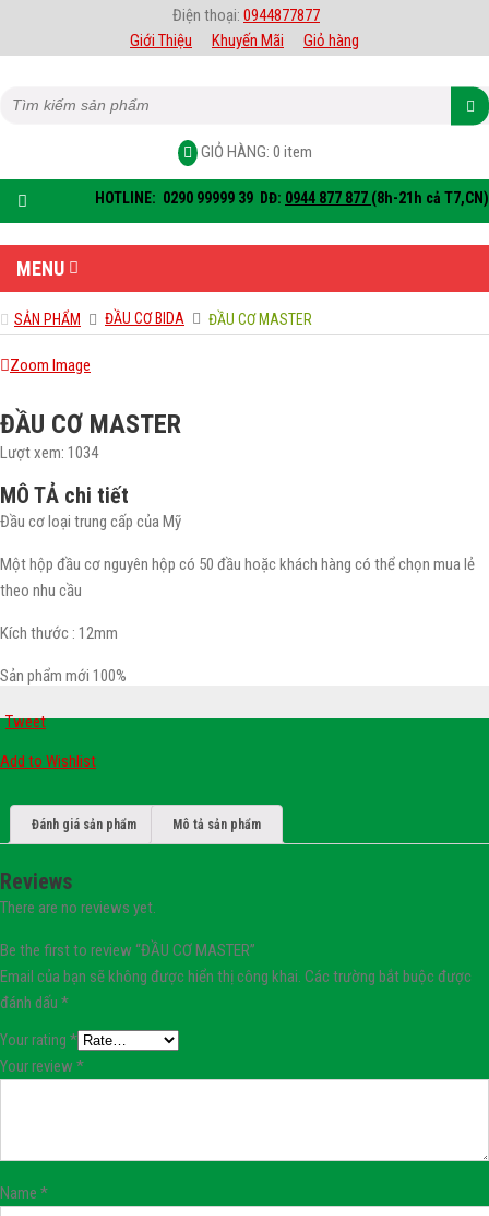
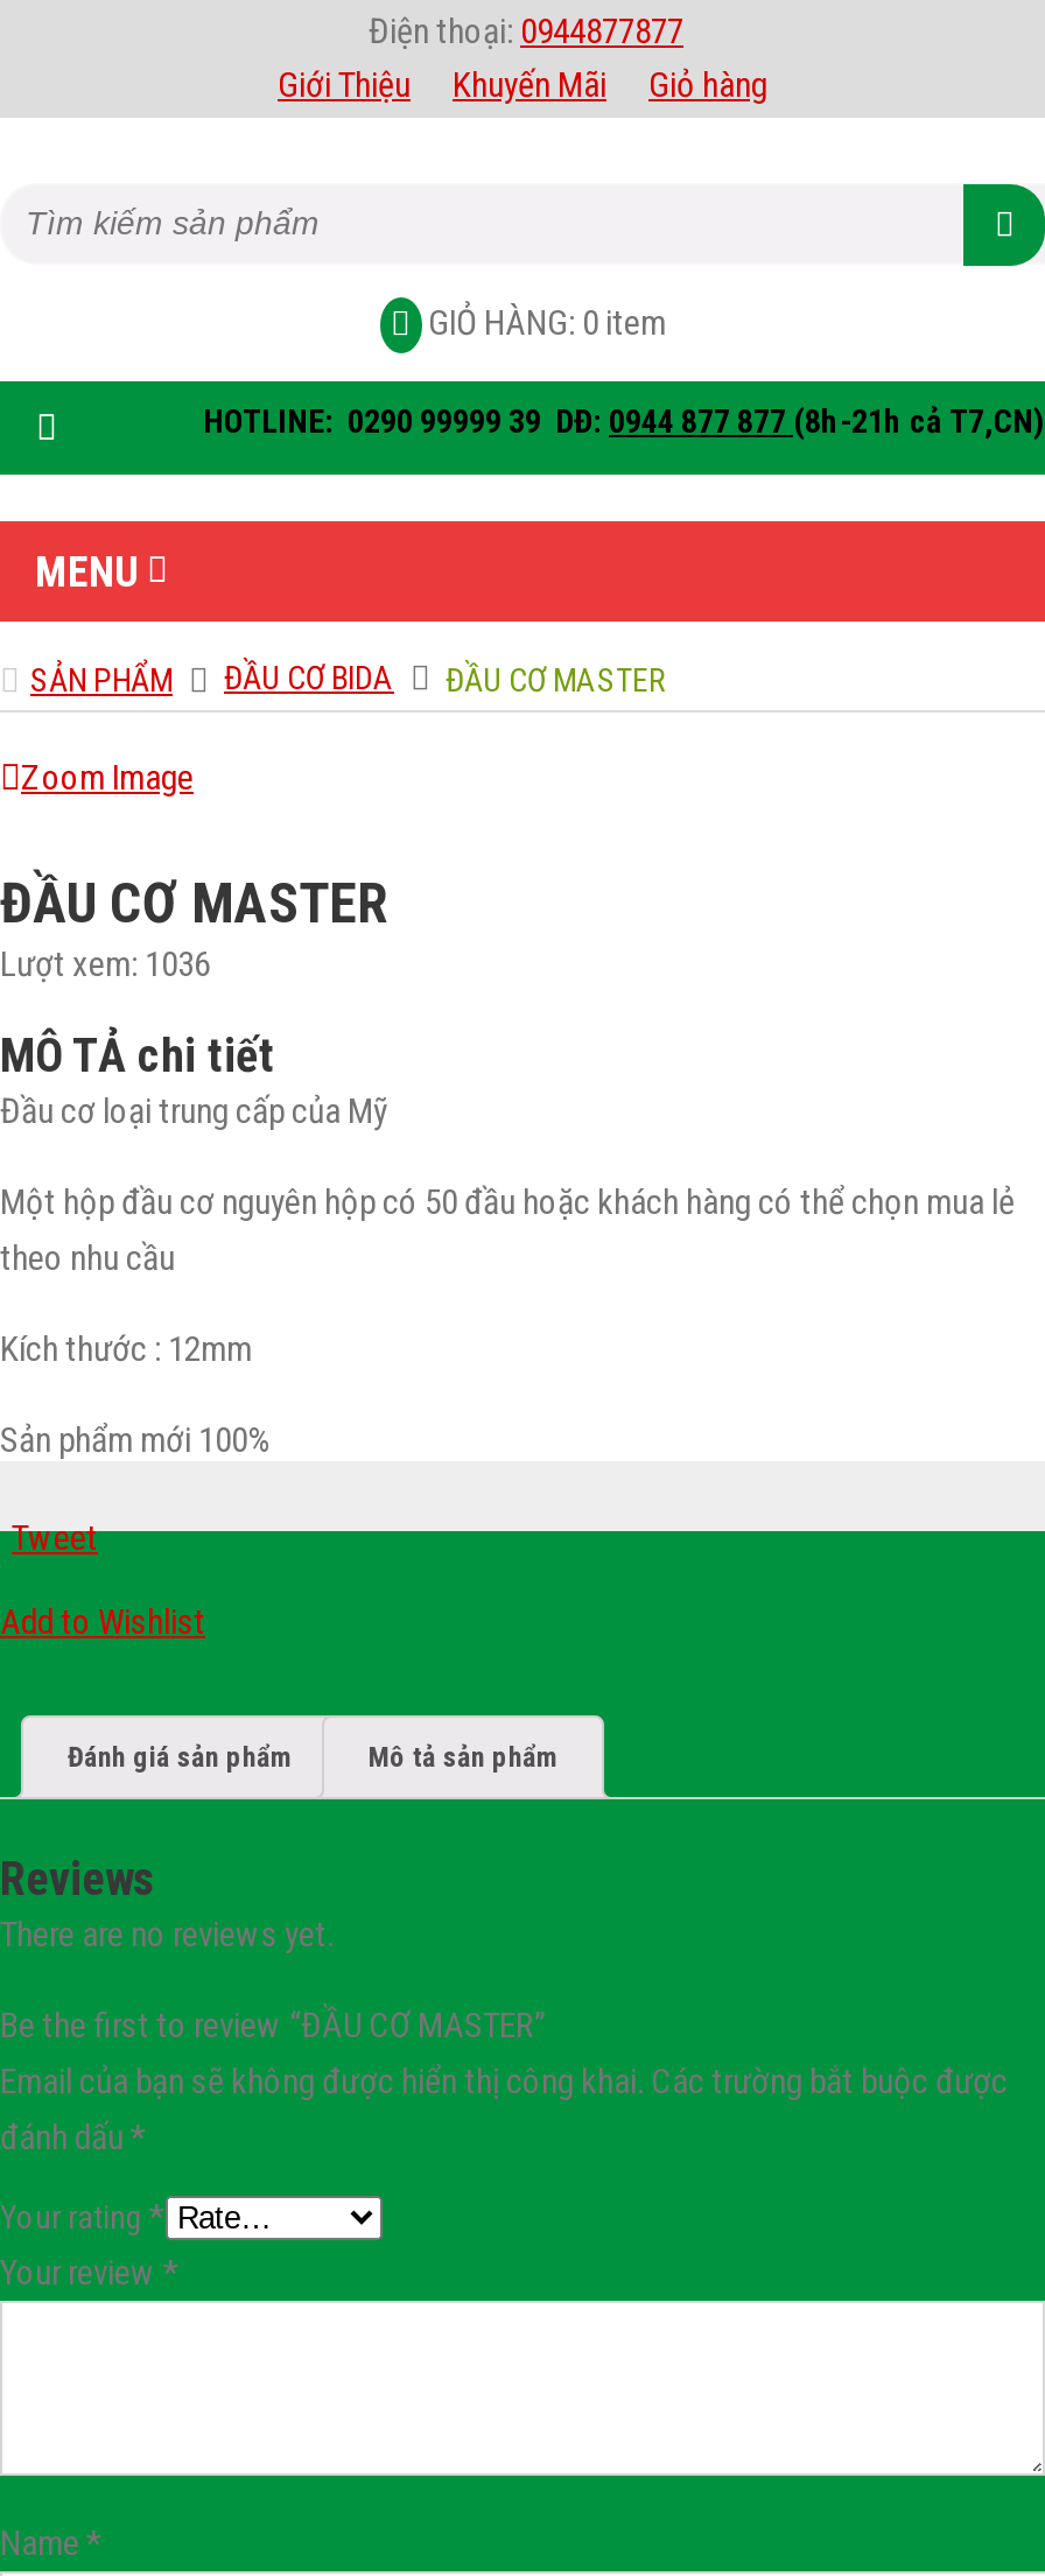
[0,443,98,463] Lượt xem: 1034 -> [0,944,210,986] Lượt xem: 1036

